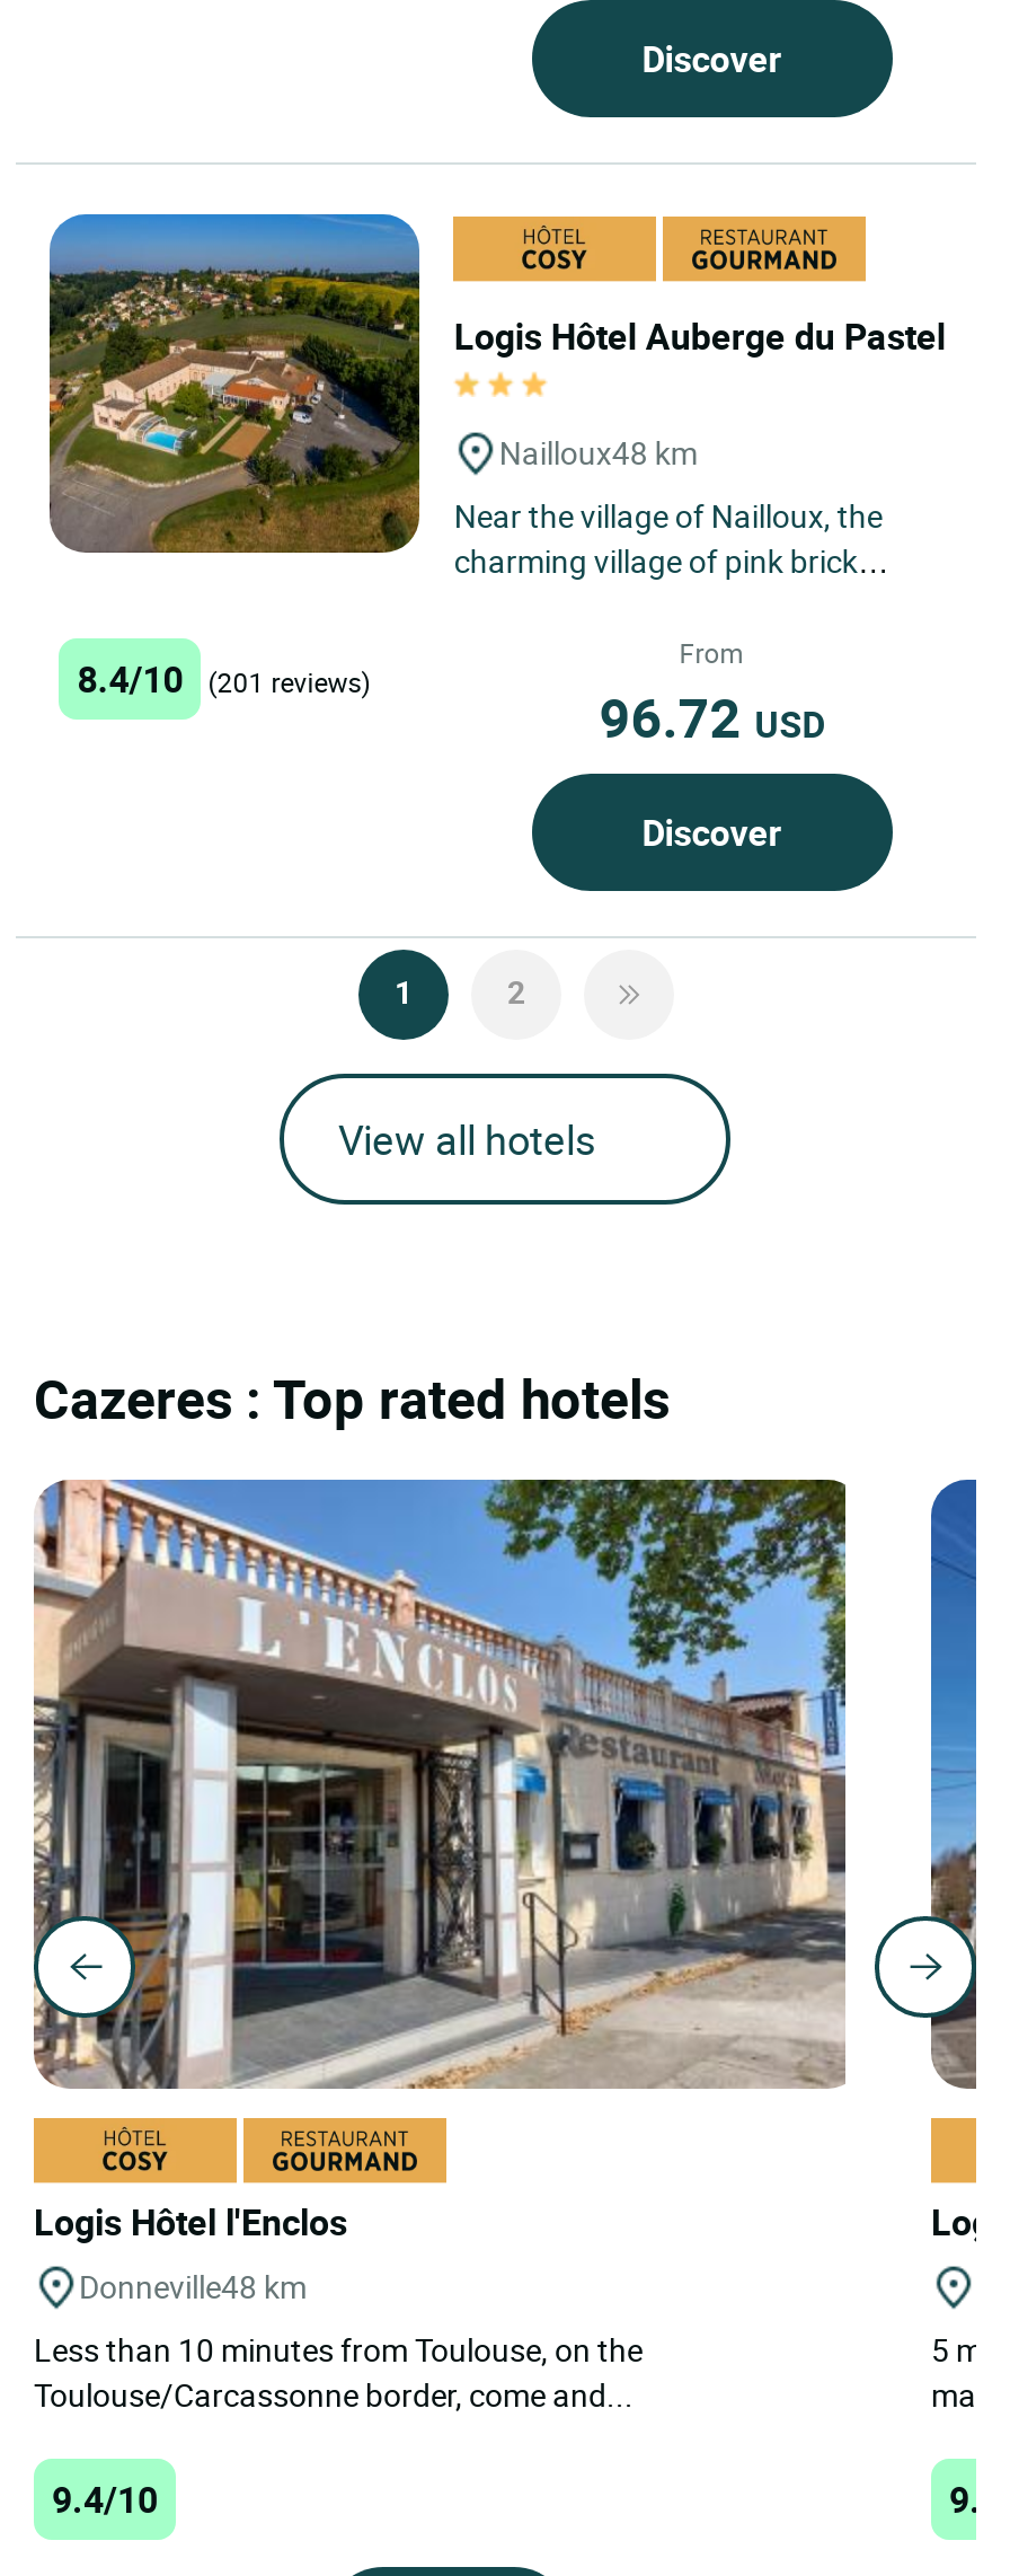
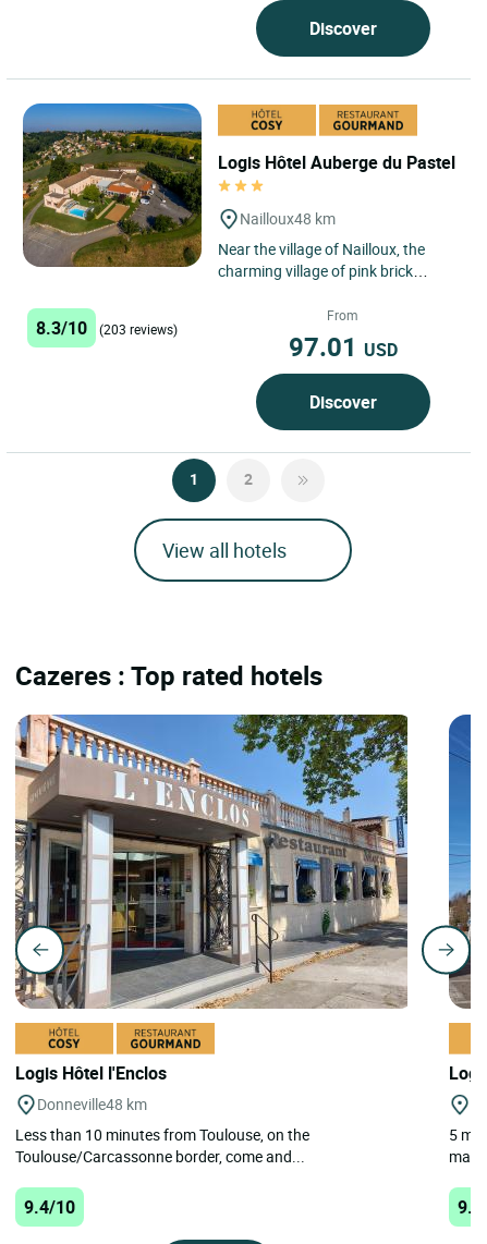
[77,654,183,703] 8.4/10 -> [36,316,87,340] 8.3/10
[208,663,370,699] (201 reviews) -> [99,320,178,337] (203 reviews)
[599,681,824,753] 96.72 USD -> [288,329,397,364] 97.01 USD

